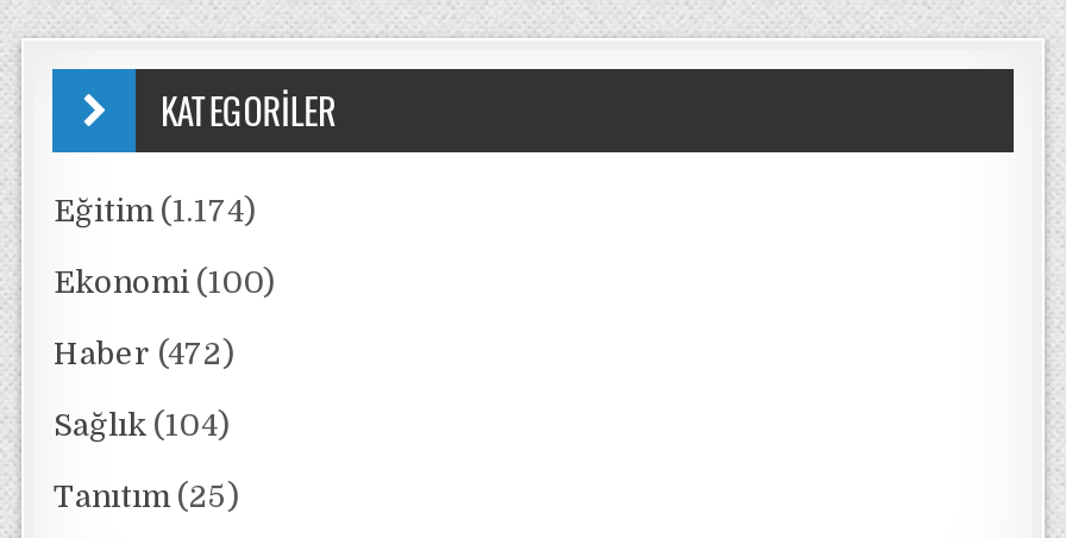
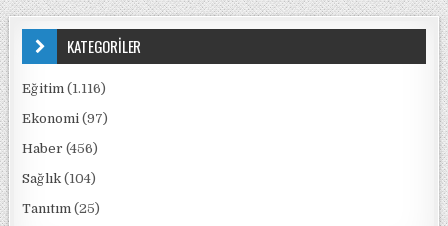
[54,193,256,229] Eğitim (1.174) -> [22,81,106,96] Eğitim (1.116)
[54,264,275,300] Ekonomi (100) -> [22,111,108,126] Ekonomi (97)
[54,336,234,371] Haber (472) -> [22,141,98,156] Haber (456)

